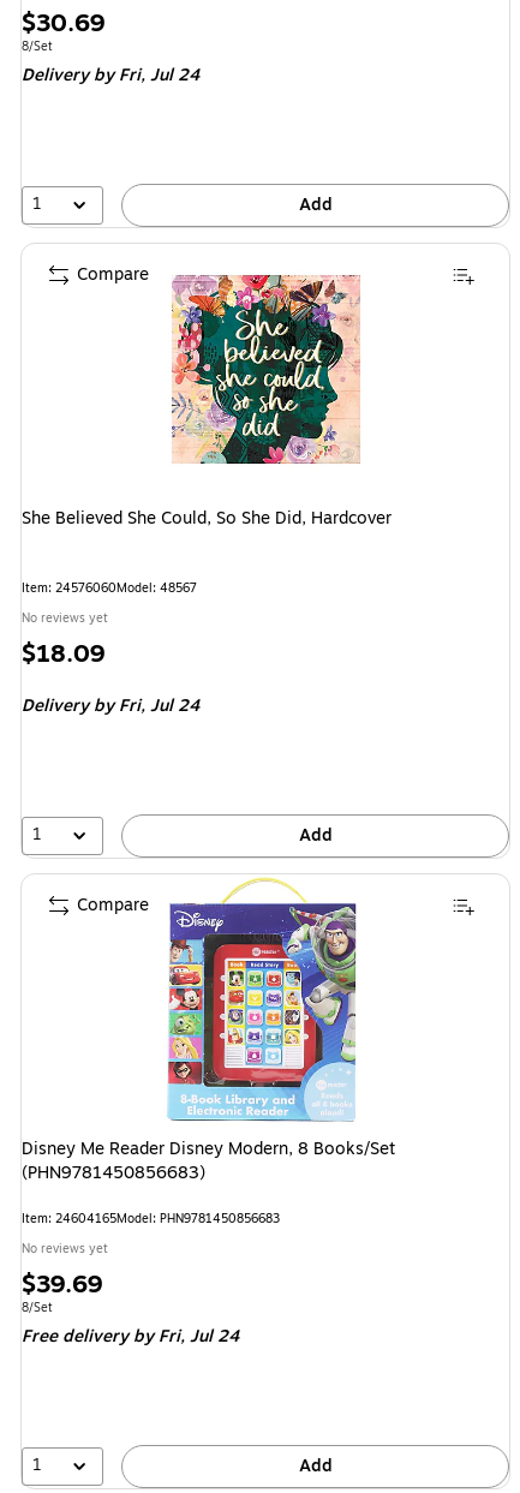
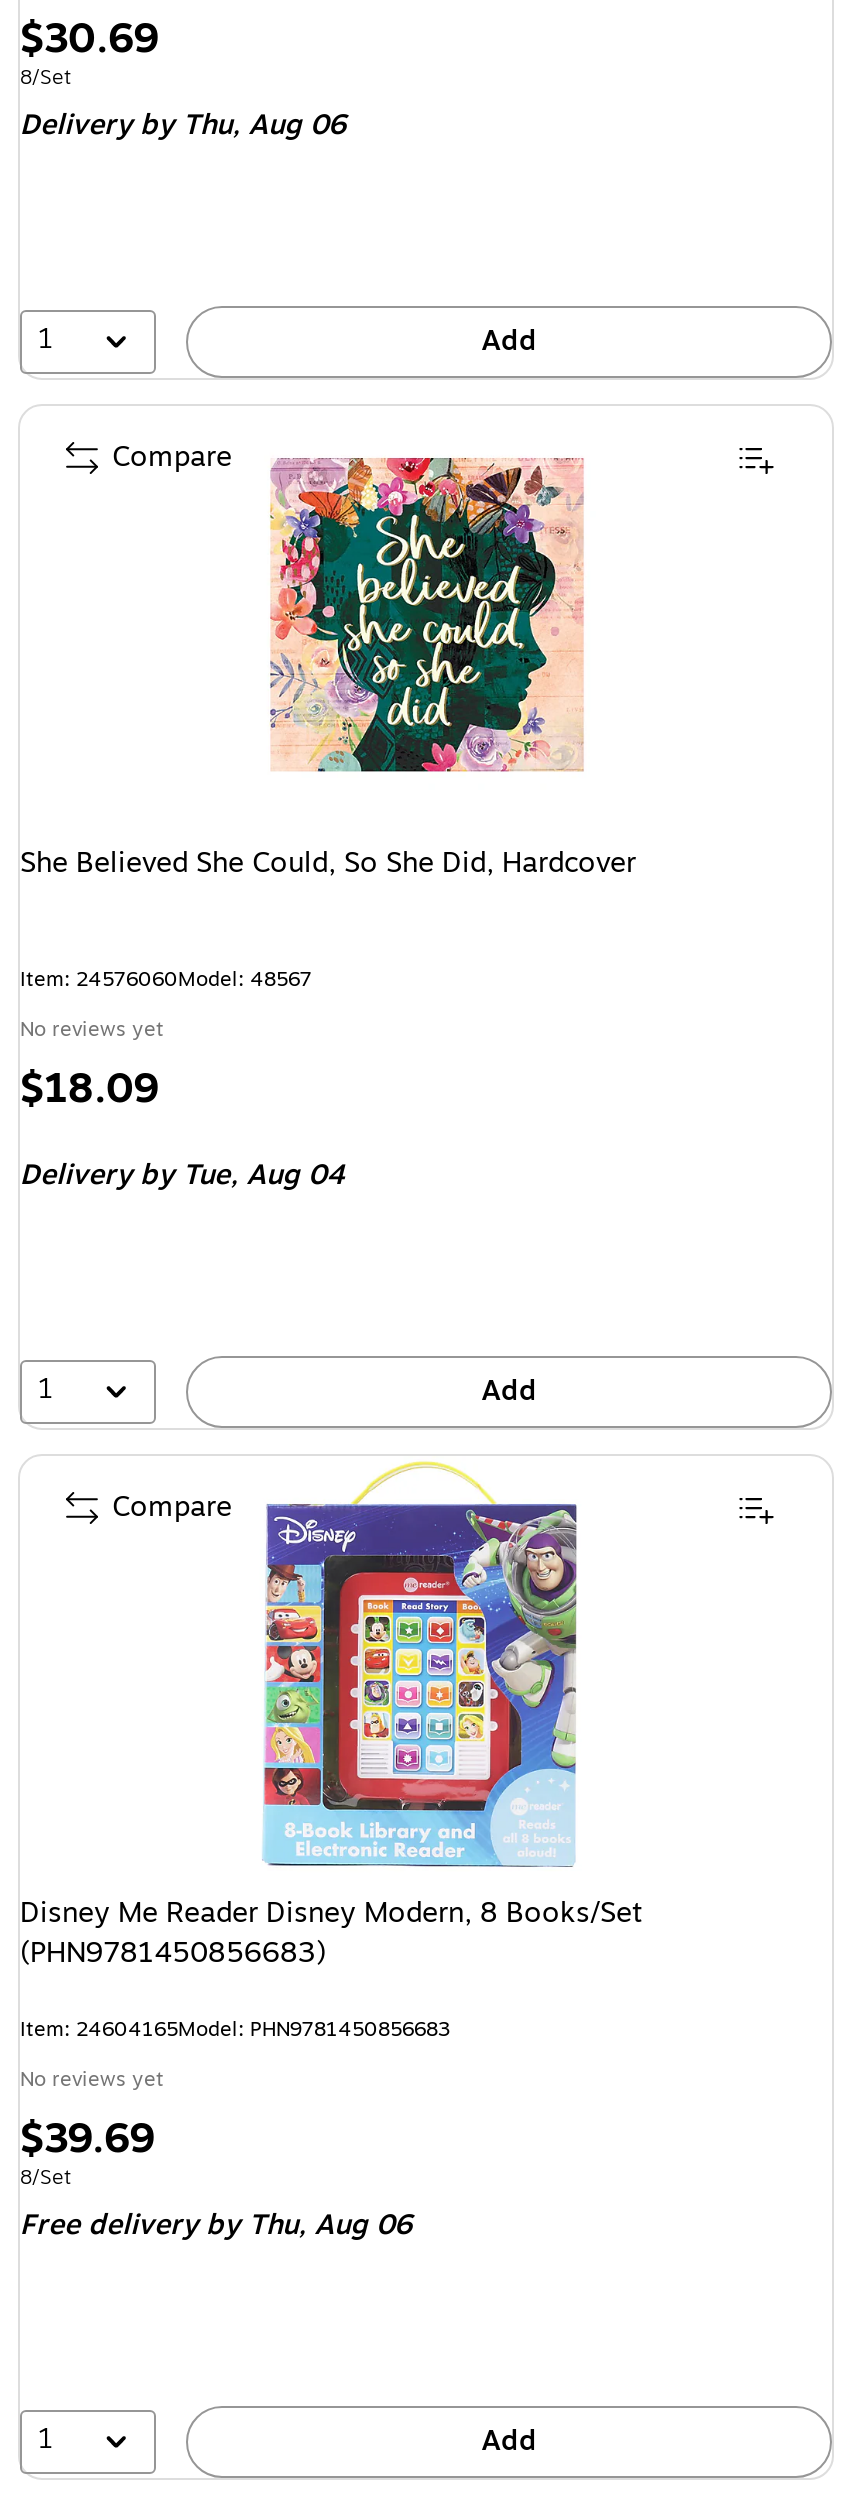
[22,62,199,88] Deliveryby Fri, Jul 24 -> [20,104,346,146] Deliveryby Thu, Aug 06
[22,693,199,718] Deliveryby Fri, Jul 24 -> [20,1154,344,1196] Deliveryby Tue, Aug 04
[22,1324,239,1349] Free deliveryby Fri, Jul 24 -> [20,2204,412,2246] Free deliveryby Thu, Aug 06

